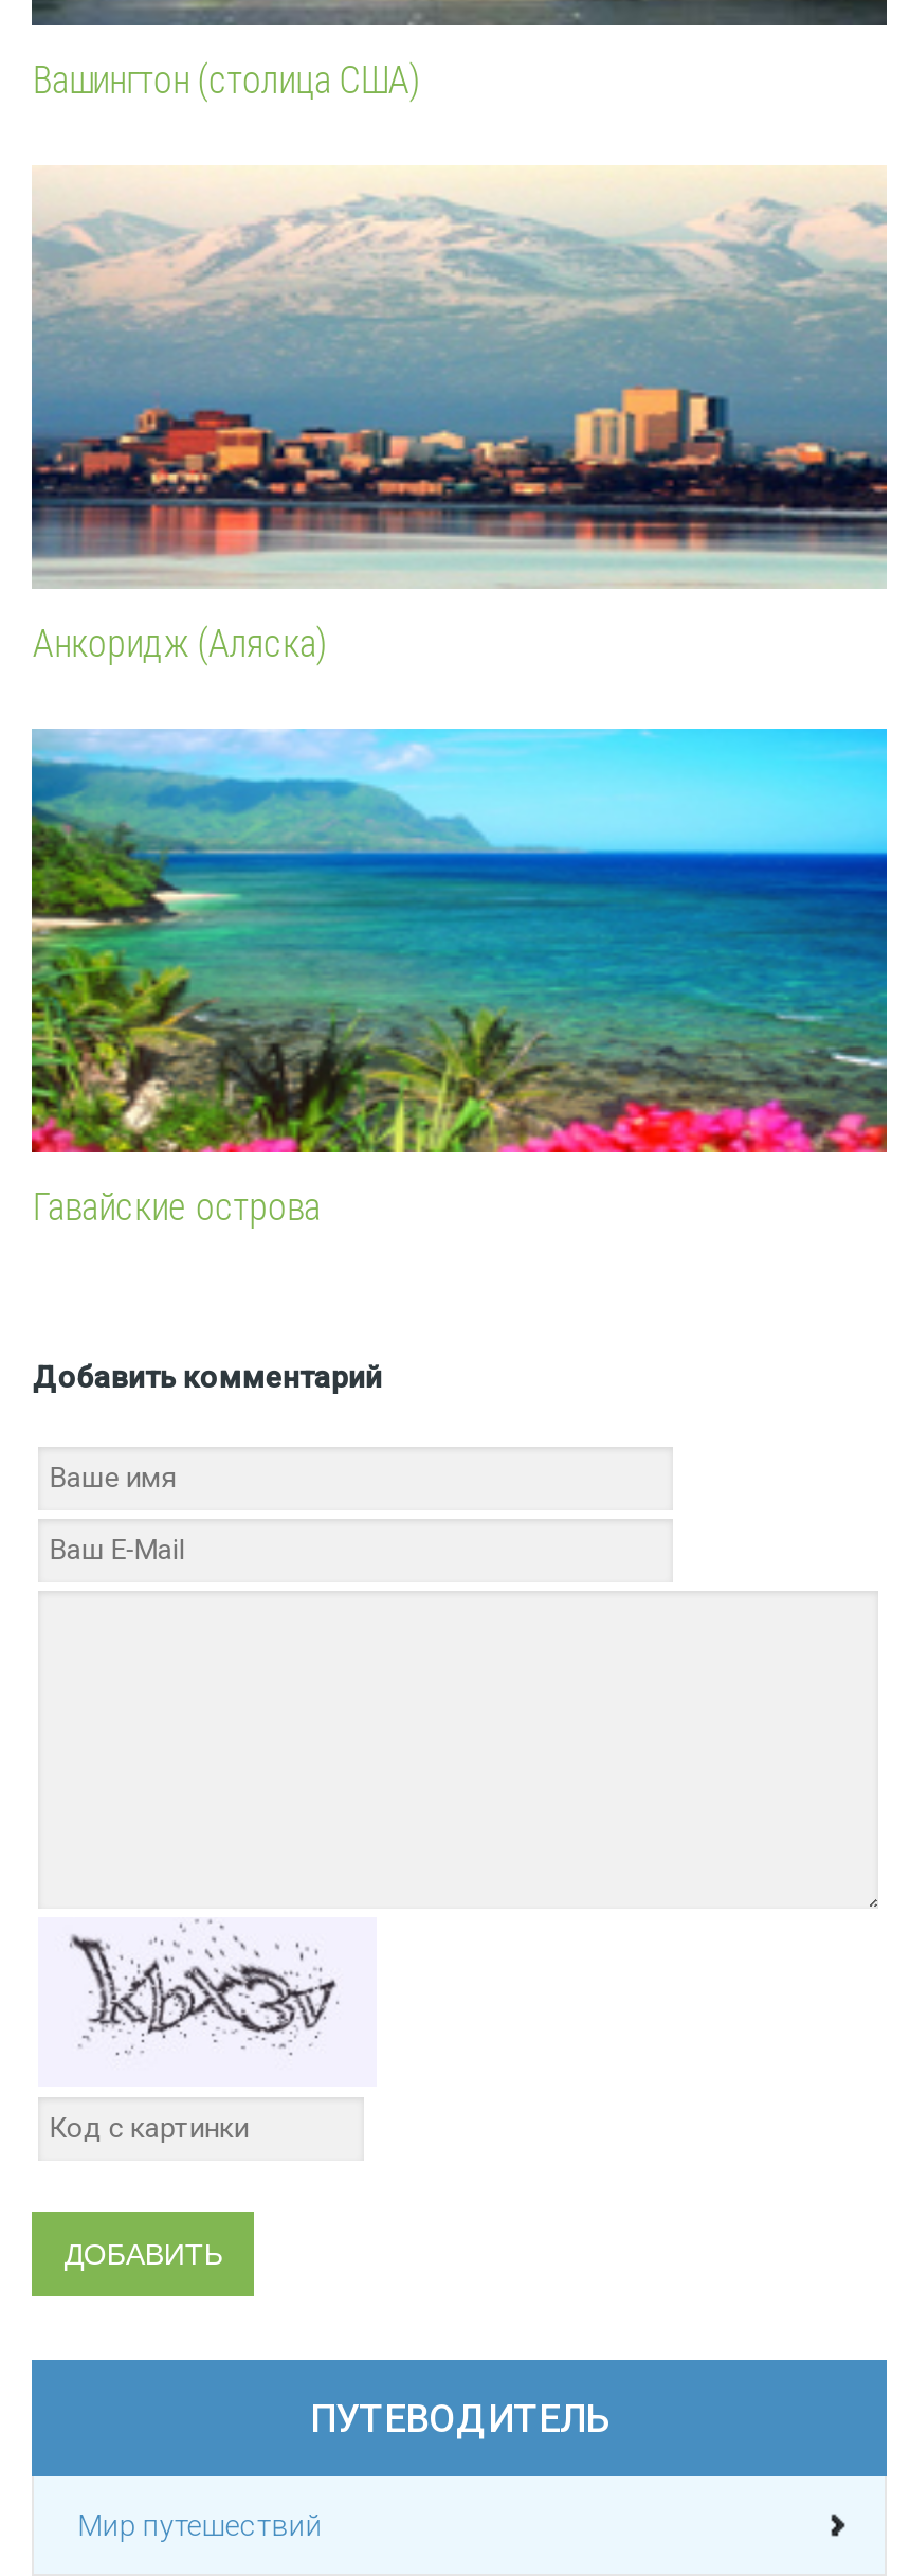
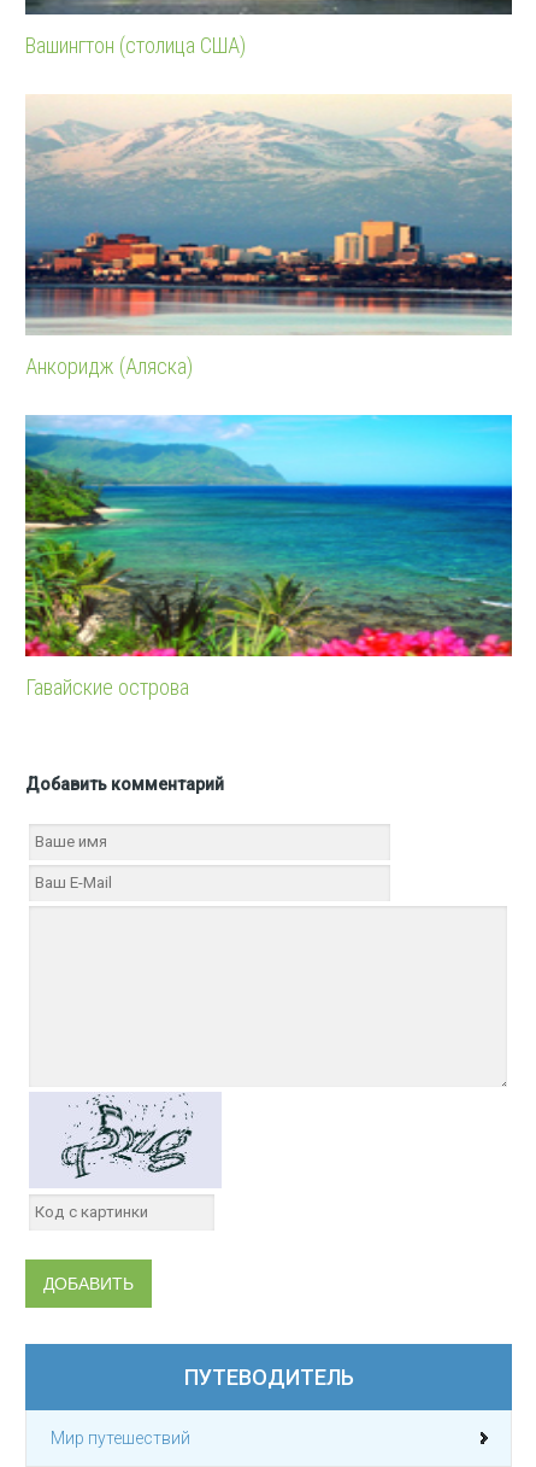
[70,1924,336,2070] [image] -> [48,1093,198,1180] [image]

